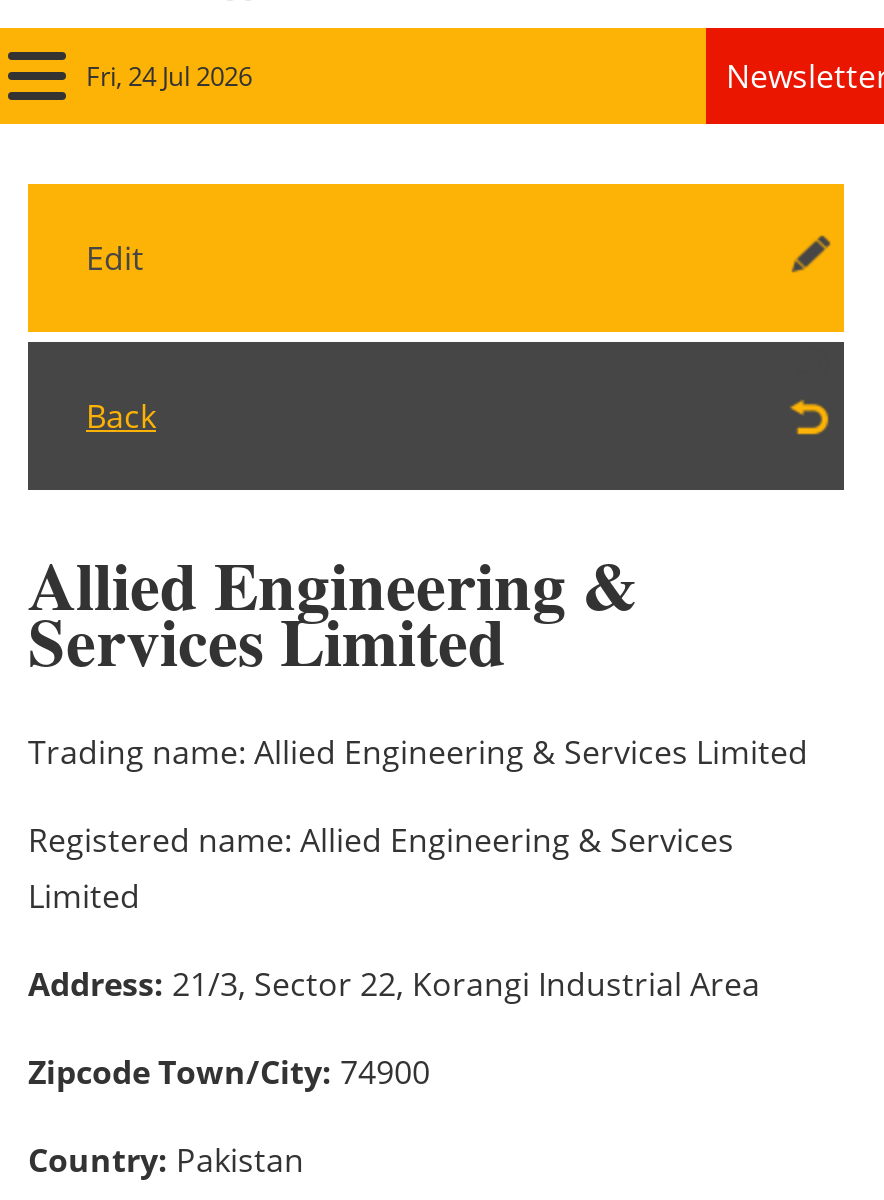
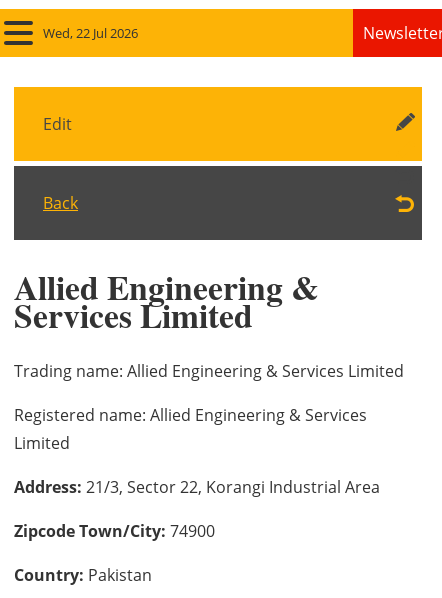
[86,59,252,95] Fri, 24 Jul 2026 -> [43,24,138,42] Wed, 22 Jul 2026

